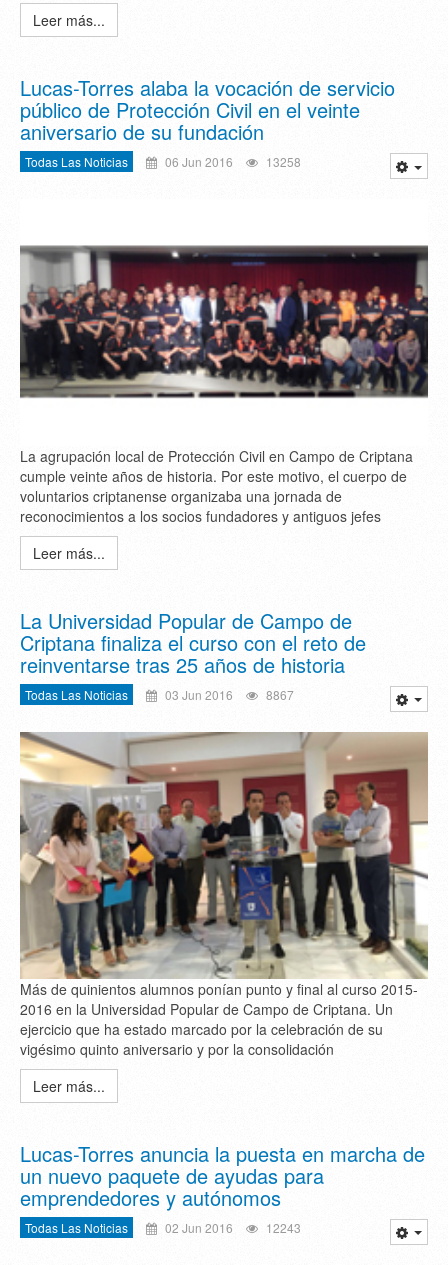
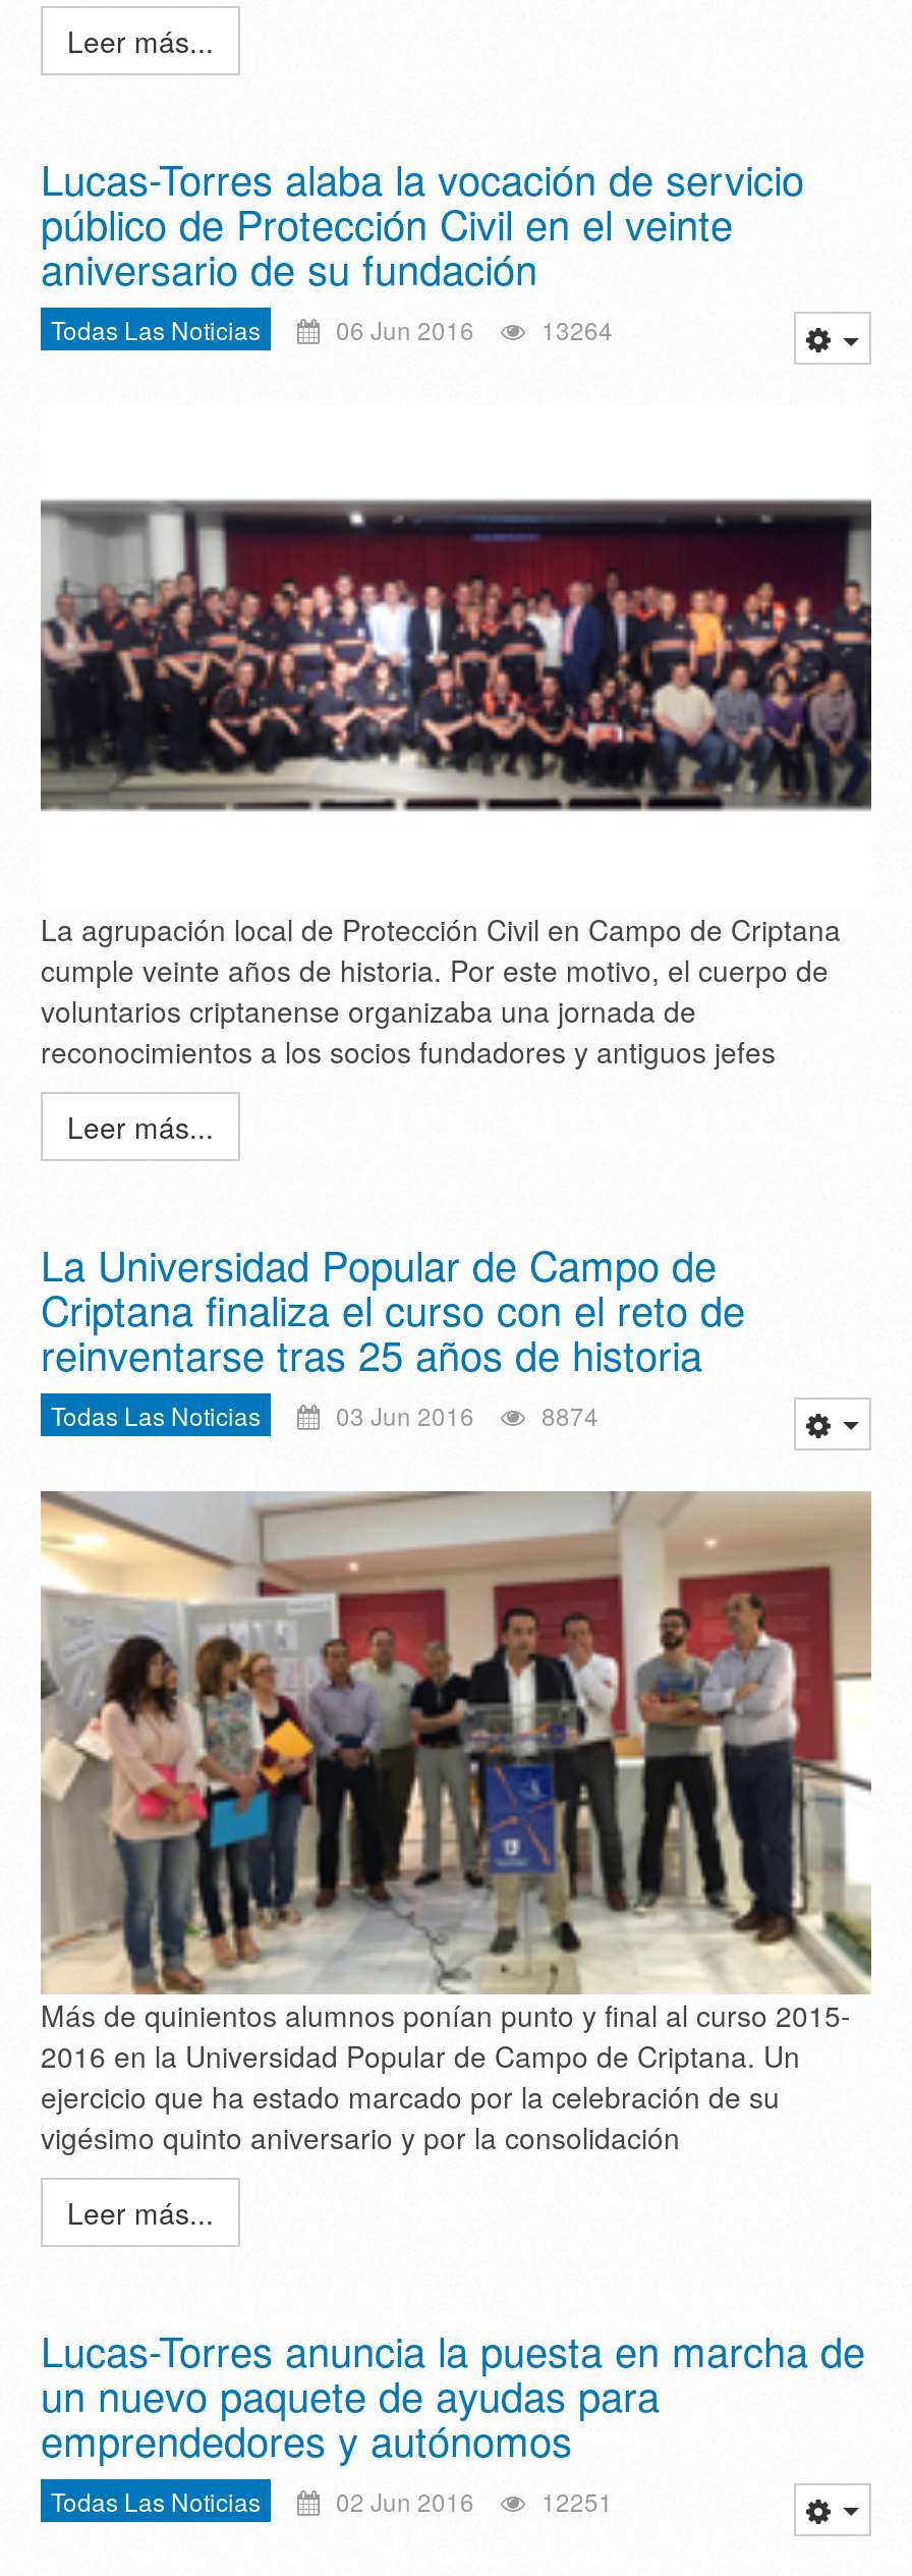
[25,153,301,170] Todas Las Noticias 06 Jun 2016 13258 -> [51,313,613,347] Todas Las Noticias 06 Jun 2016 13264
[25,686,294,703] Todas Las Noticias 03 Jun 2016 8867 -> [51,1398,598,1432] Todas Las Noticias 03 Jun 2016 8874
[25,1219,301,1236] Todas Las Noticias 02 Jun 2016 12243 -> [51,2483,613,2518] Todas Las Noticias 02 Jun 2016 12251

